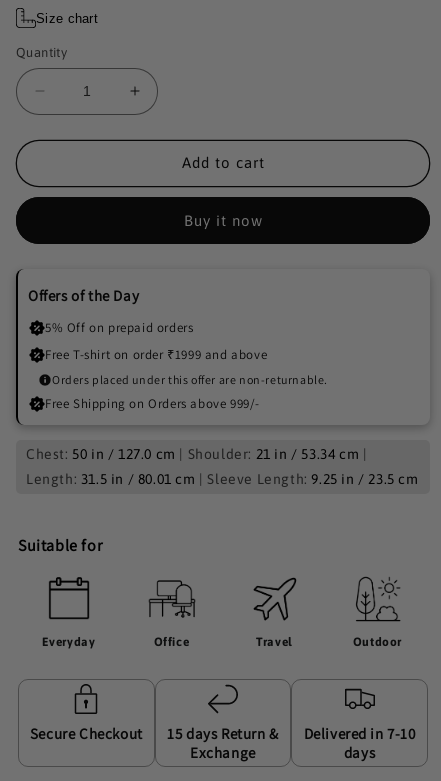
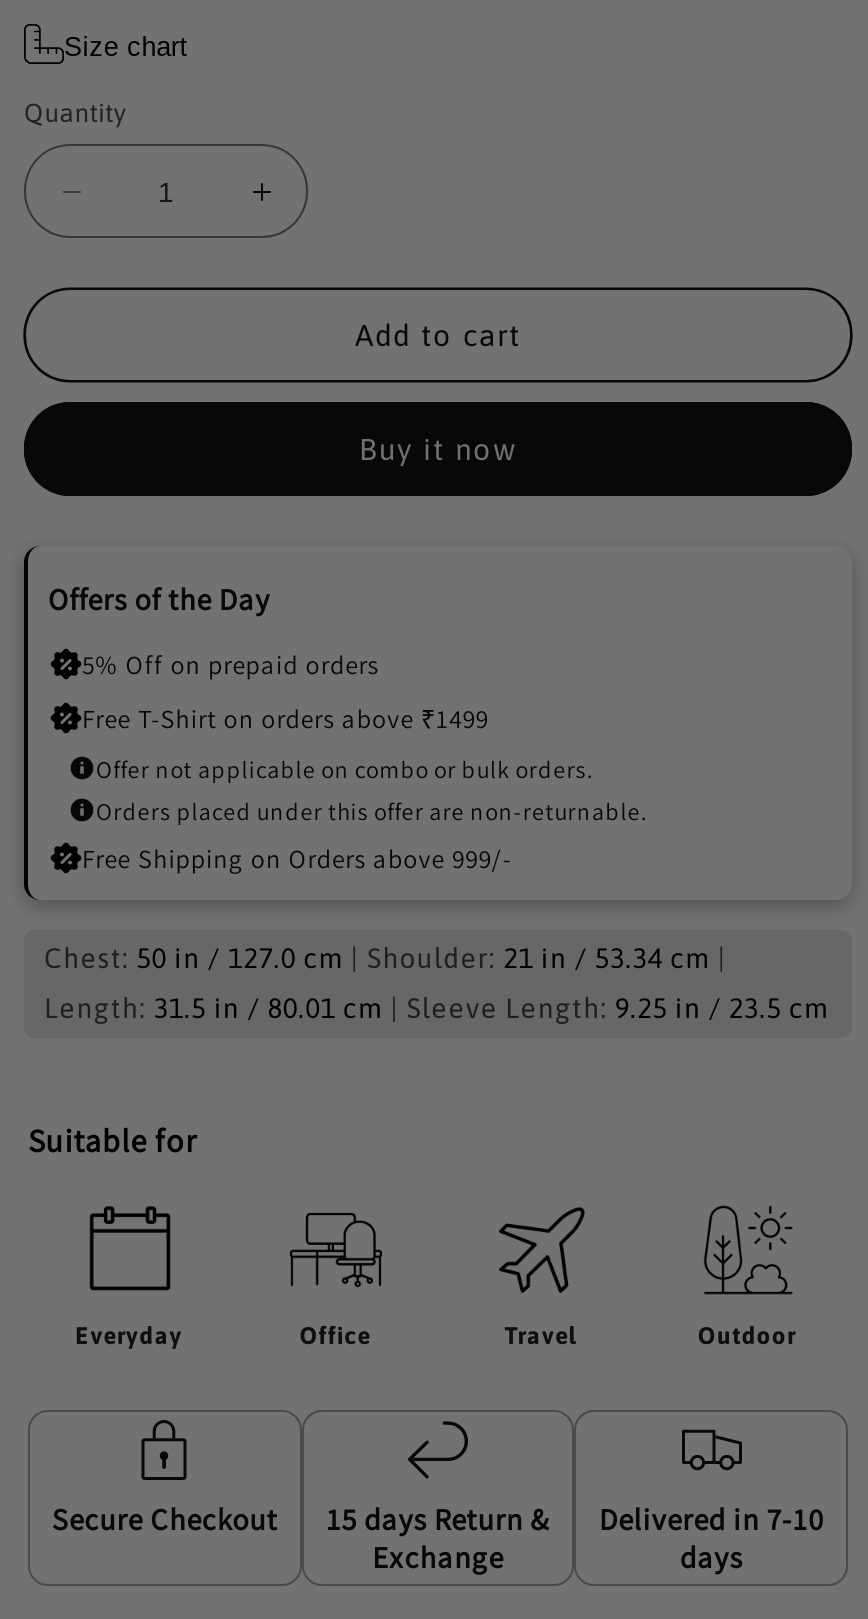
[45,346,267,363] Free T-shirt on order ₹1999 and above -> [82,702,594,784] Free T-Shirt on orders above ₹1499 | Offer not applicable on combo or bulk orders.

